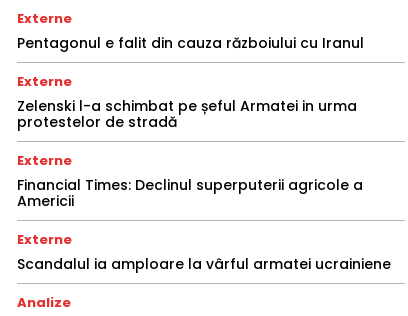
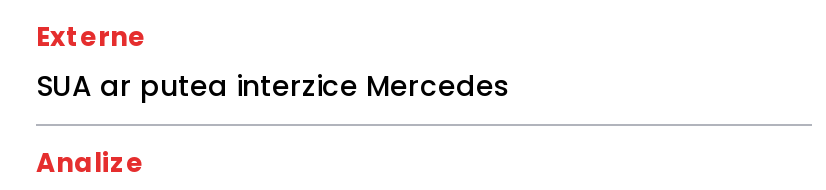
[17,33,391,274] Pentagonul e falit din cauza războiului cu Iranul | Externe | Zelenski l-a schimbat pe șeful Armatei in urma | protestelor de stradă | Externe | Financial Times: Declinul superputerii agricole a | Americii | Externe | Scandalul ia amploare la vârful armatei ucrainiene -> [36,66,510,106] SUA ar putea interzice Mercedes

